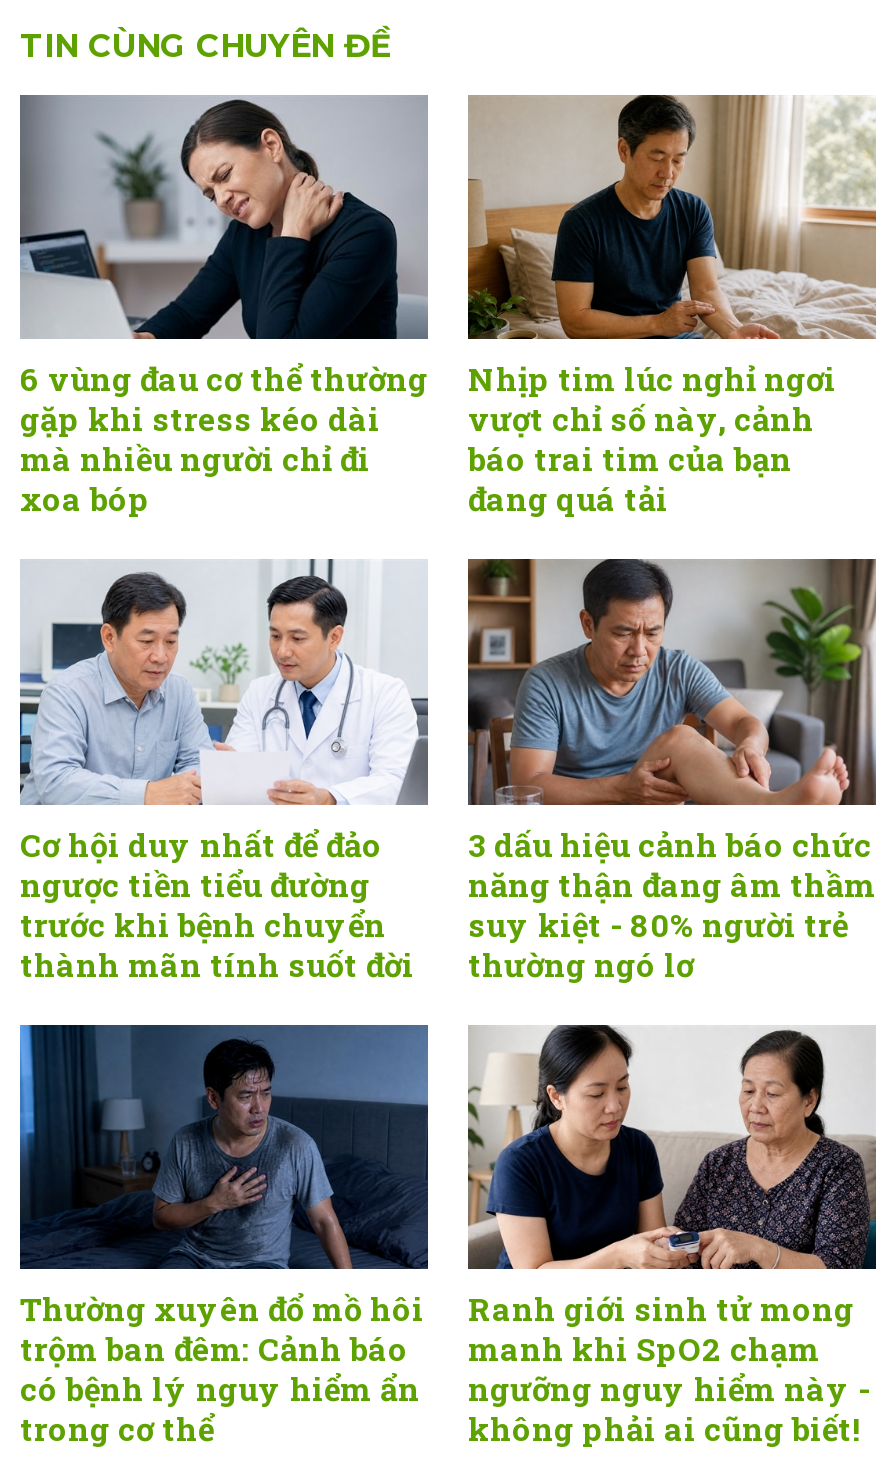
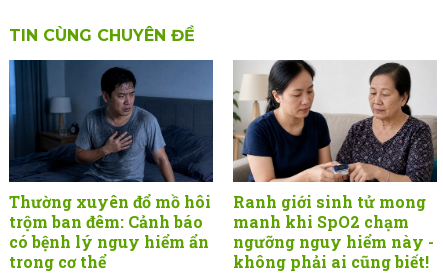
[18,95,428,520] [image] | 6 vùng đau cơ thể thường | gặp khi stress kéo dài | mà nhiều người chỉ đi | xoa bóp -> none
[466,93,876,520] [image] | Nhịp tim lúc nghỉ ngơi | vượt chỉ số này, cảnh | báo trai tim của bạn | đang quá tải -> none
[18,557,430,985] [image] | Cơ hội duy nhất để đảo | ngược tiền tiểu đường | trước khi bệnh chuyển | thành mãn tính suốt đời -> none
[466,557,878,985] [image] | 3 dấu hiệu cảnh báo chức | năng thận đang âm thầm | suy kiệt - 80% người trẻ | thường ngó lơ -> none

